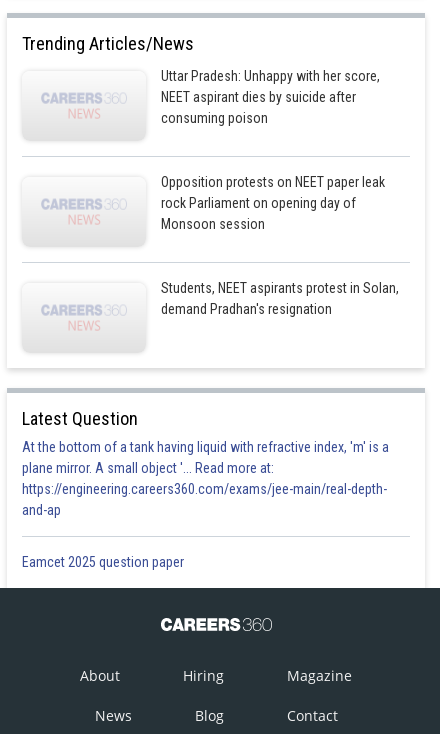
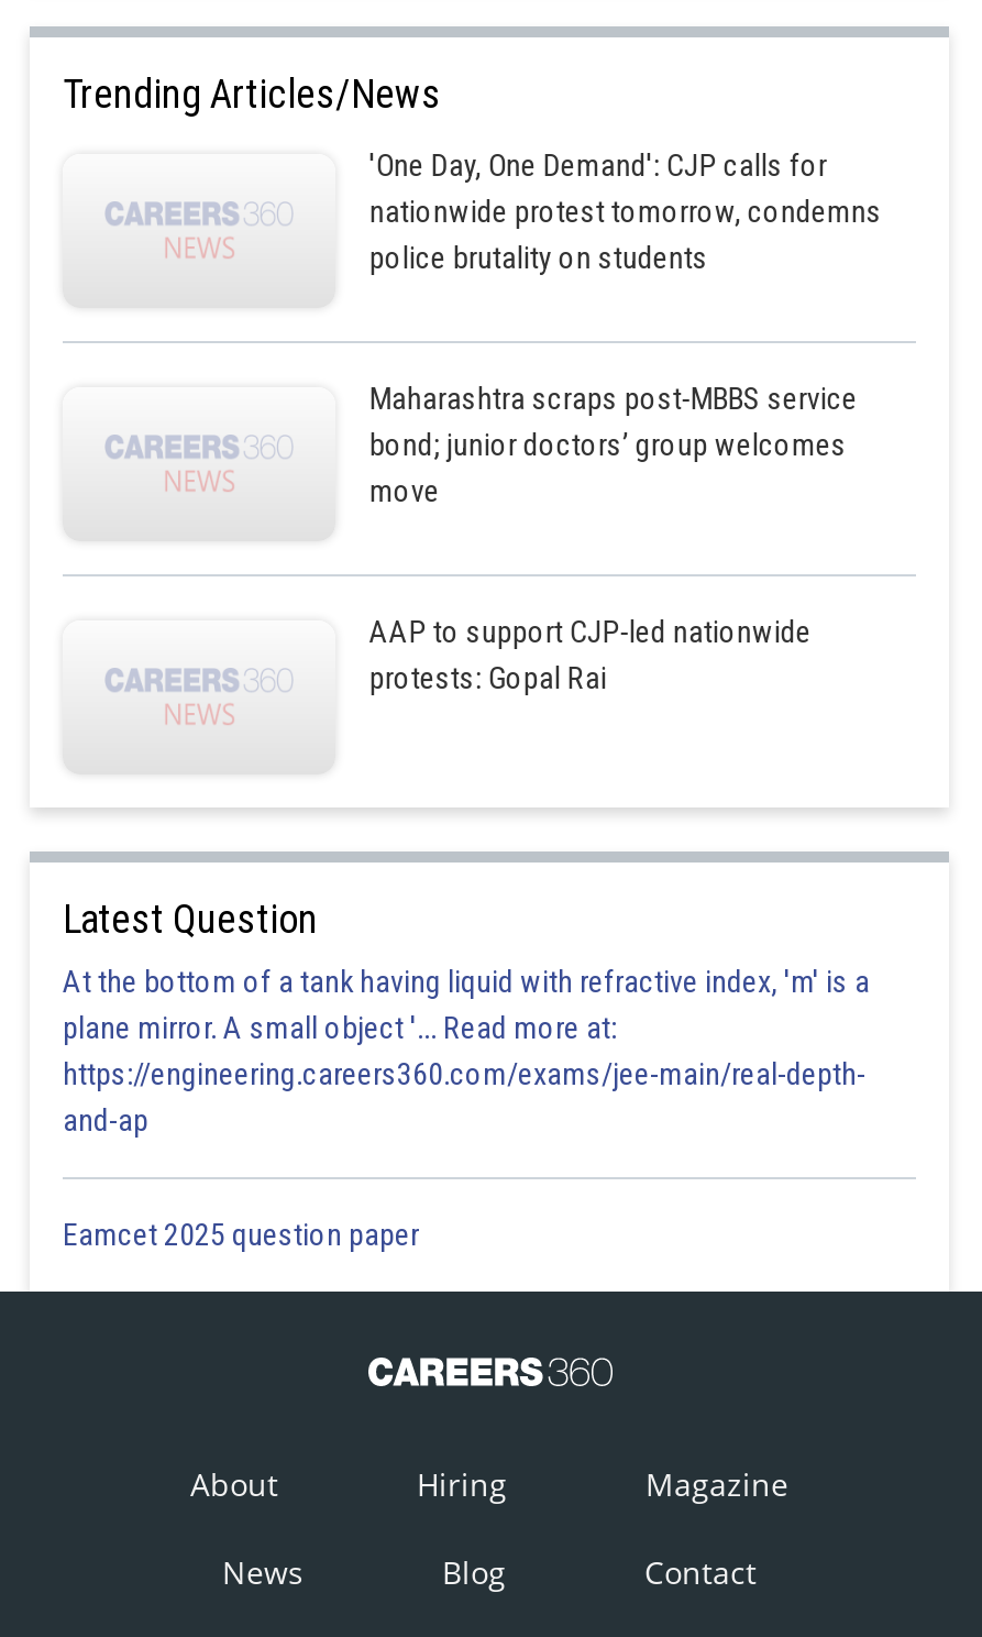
[161,68,380,126] Uttar Pradesh: Unhappy with her score, | NEET aspirant dies by suicide after | consuming poison -> [369,147,881,275] 'One Day, One Demand': CJP calls for | nationwide protest tomorrow, condemns | police brutality on students
[161,174,385,232] Opposition protests on NEET paper leak | rock Parliament on opening day of | Monsoon session -> [369,381,857,508] Maharashtra scraps post-MBBS service | bond; junior doctors’ group welcomes | move
[161,280,399,317] Students, NEET aspirants protest in Solan, | demand Pradhan's resignation -> [369,614,811,695] AAP to support CJP-led nationwide | protests: Gopal Rai

